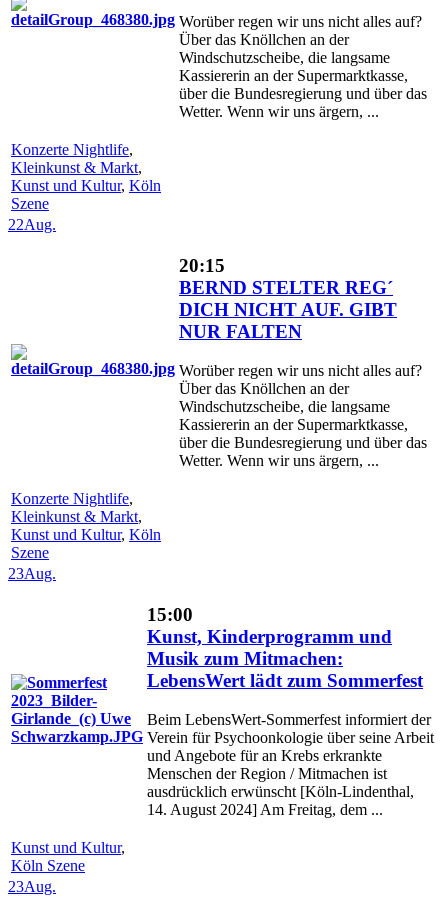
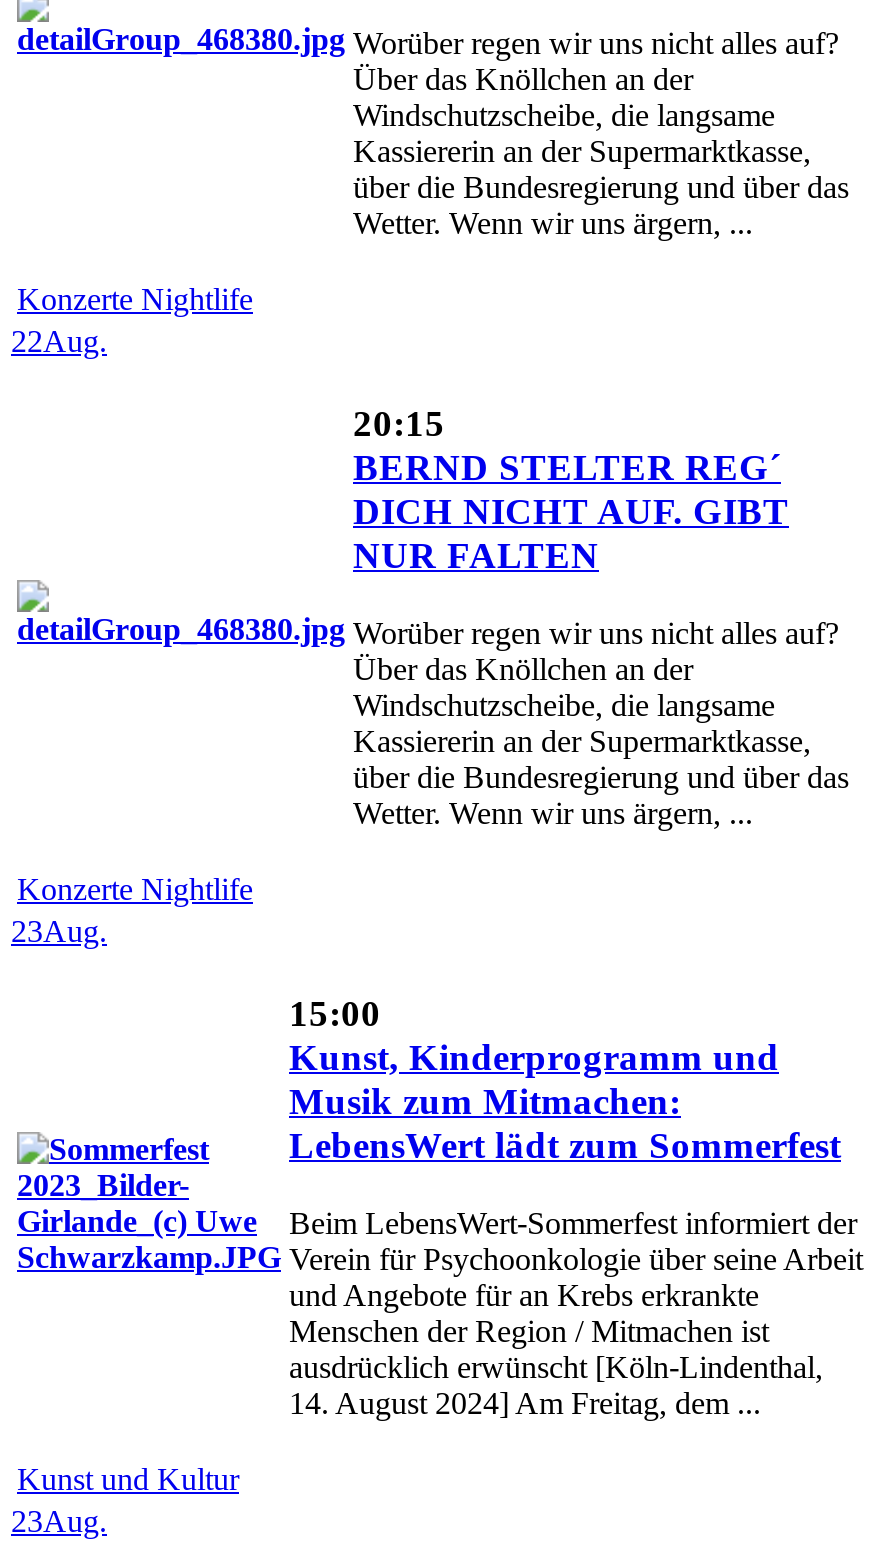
[11,141,161,212] Konzerte Nightlife, | Kleinkunst & Markt, | Kunst und Kultur, Köln | Szene -> [17,281,253,315] Konzerte Nightlife
[11,490,161,561] Konzerte Nightlife, | Kleinkunst & Markt, | Kunst und Kultur, Köln | Szene -> [17,871,253,905] Konzerte Nightlife
[11,839,125,874] Kunst und Kultur, | Köln Szene -> [17,1461,239,1495] Kunst und Kultur

